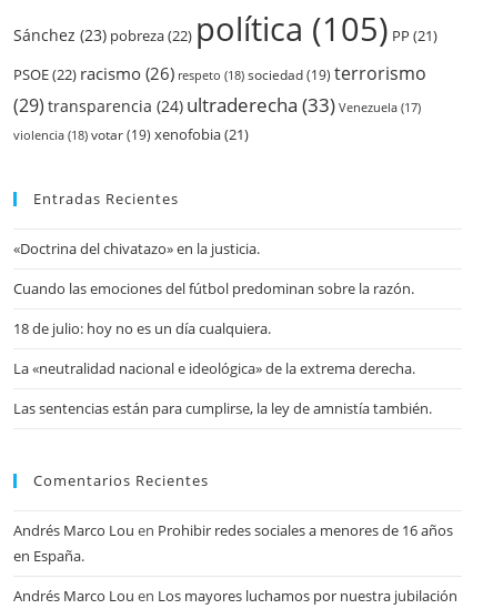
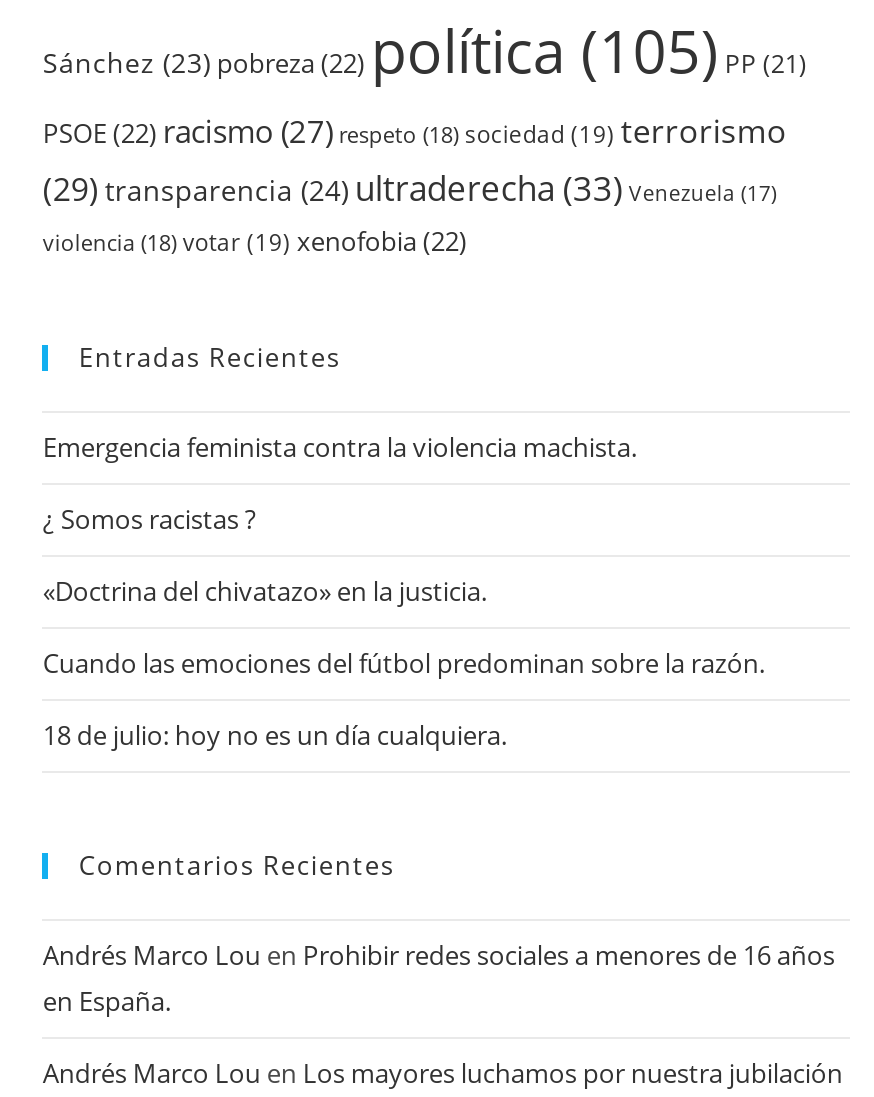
[14,61,427,85] PSOE (22) racismo (26) respeto (18) sociedad (19) terrorismo -> [43,109,787,153] PSOE (22) racismo (27) respeto (18) sociedad (19) terrorismo
[14,125,249,144] violencia (18) votar (19) xenofobia (21) -> [43,223,467,259] violencia (18) votar (19) xenofobia (22)
none -> [43,429,637,537] Emergencia feminista contra la violencia machista. | ¿ Somos racistas ?
moved [14,238,415,338] -> [43,573,765,753]: «Doctrina del chivatazo» en la justicia. | Cuando las emociones del fútbol predominan sobre la razón. | 18 de julio: hoy no es un día cualquiera.
[14,358,432,418] La «neutralidad nacional e ideológica» de la extrema derecha. | Las sentencias están para cumplirse, la ley de amnistía también. -> none

